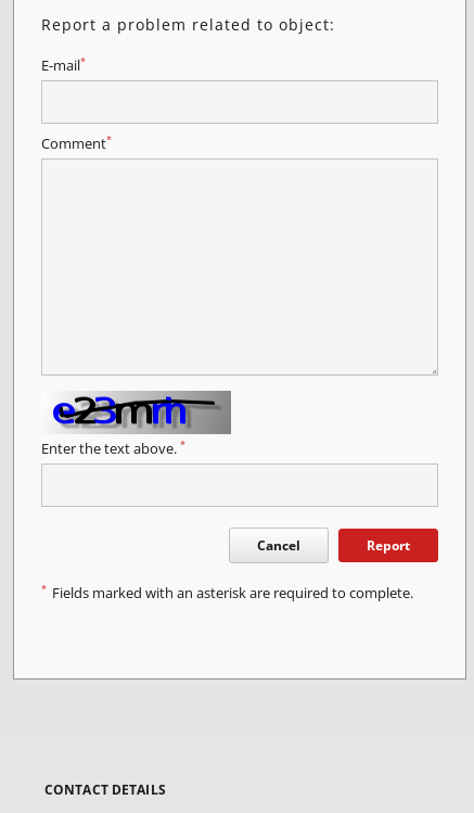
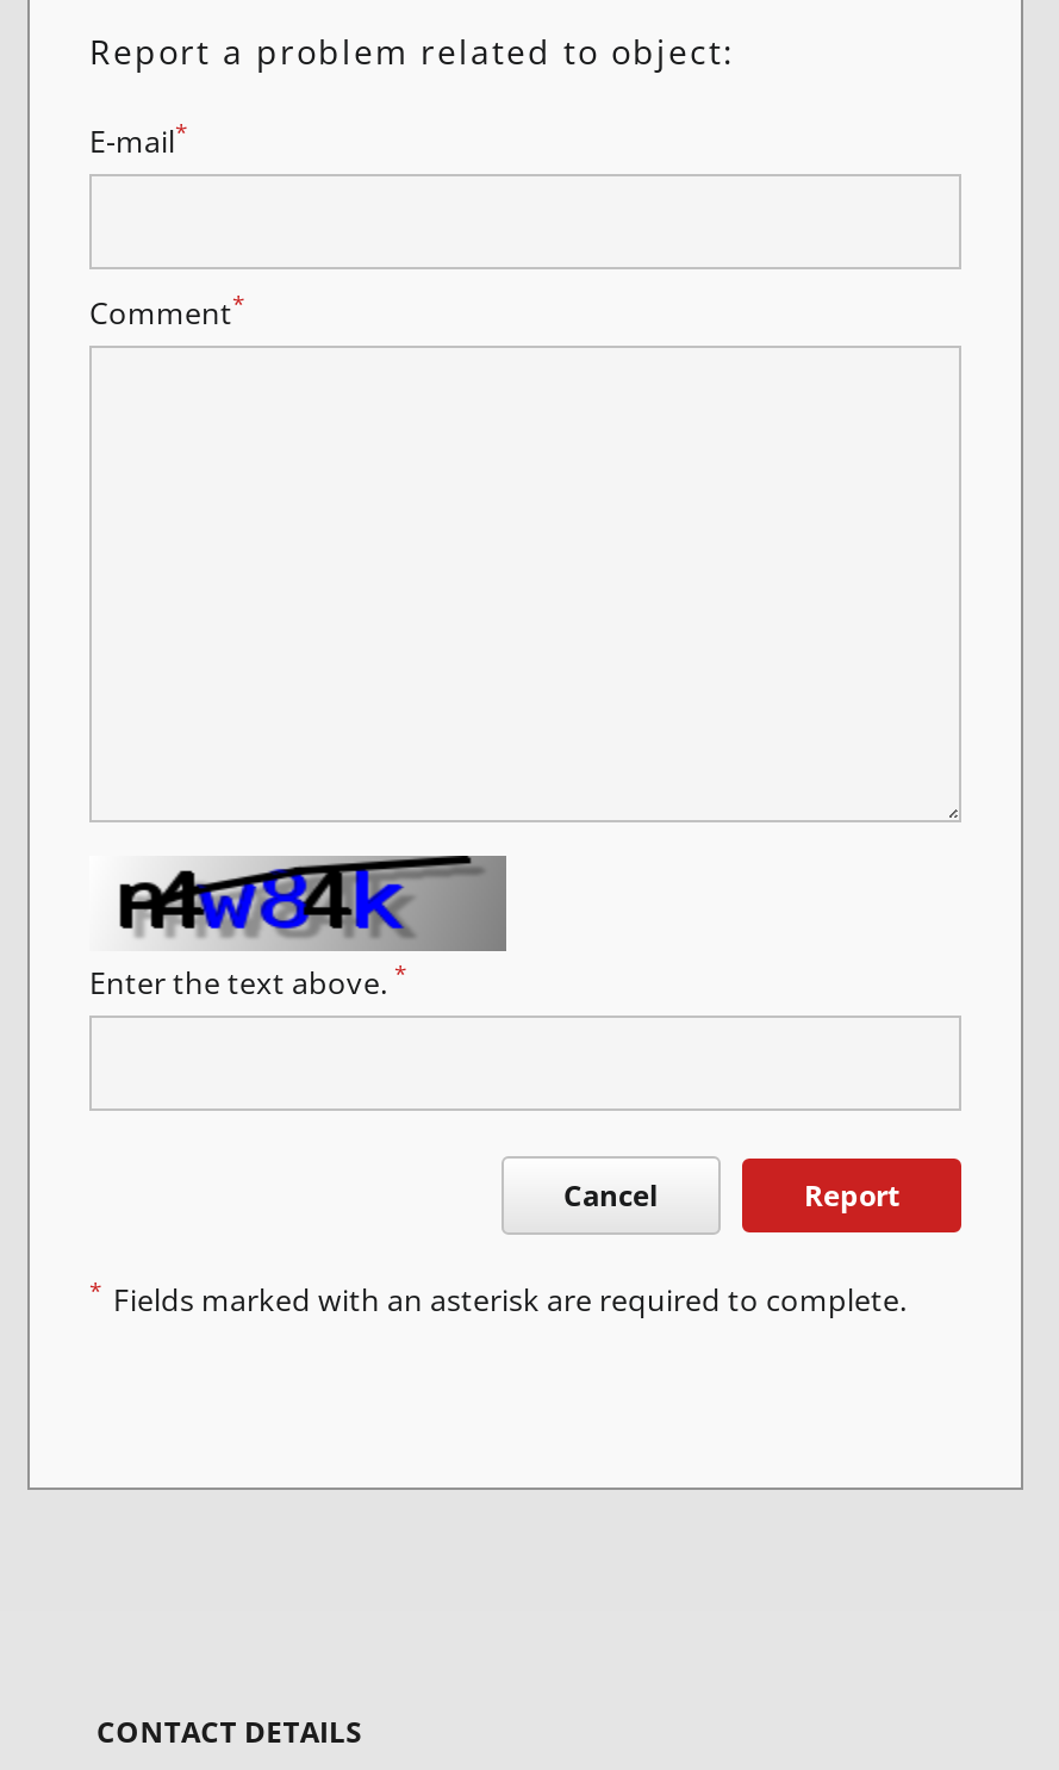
[52,391,219,429] [image] -> [116,856,480,937] [image]

